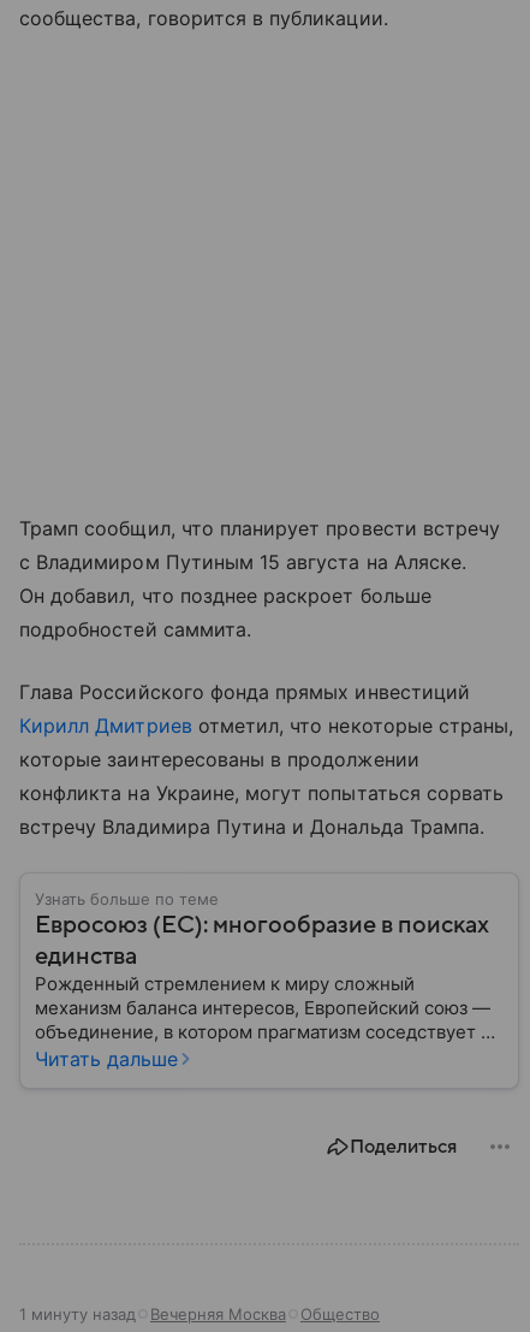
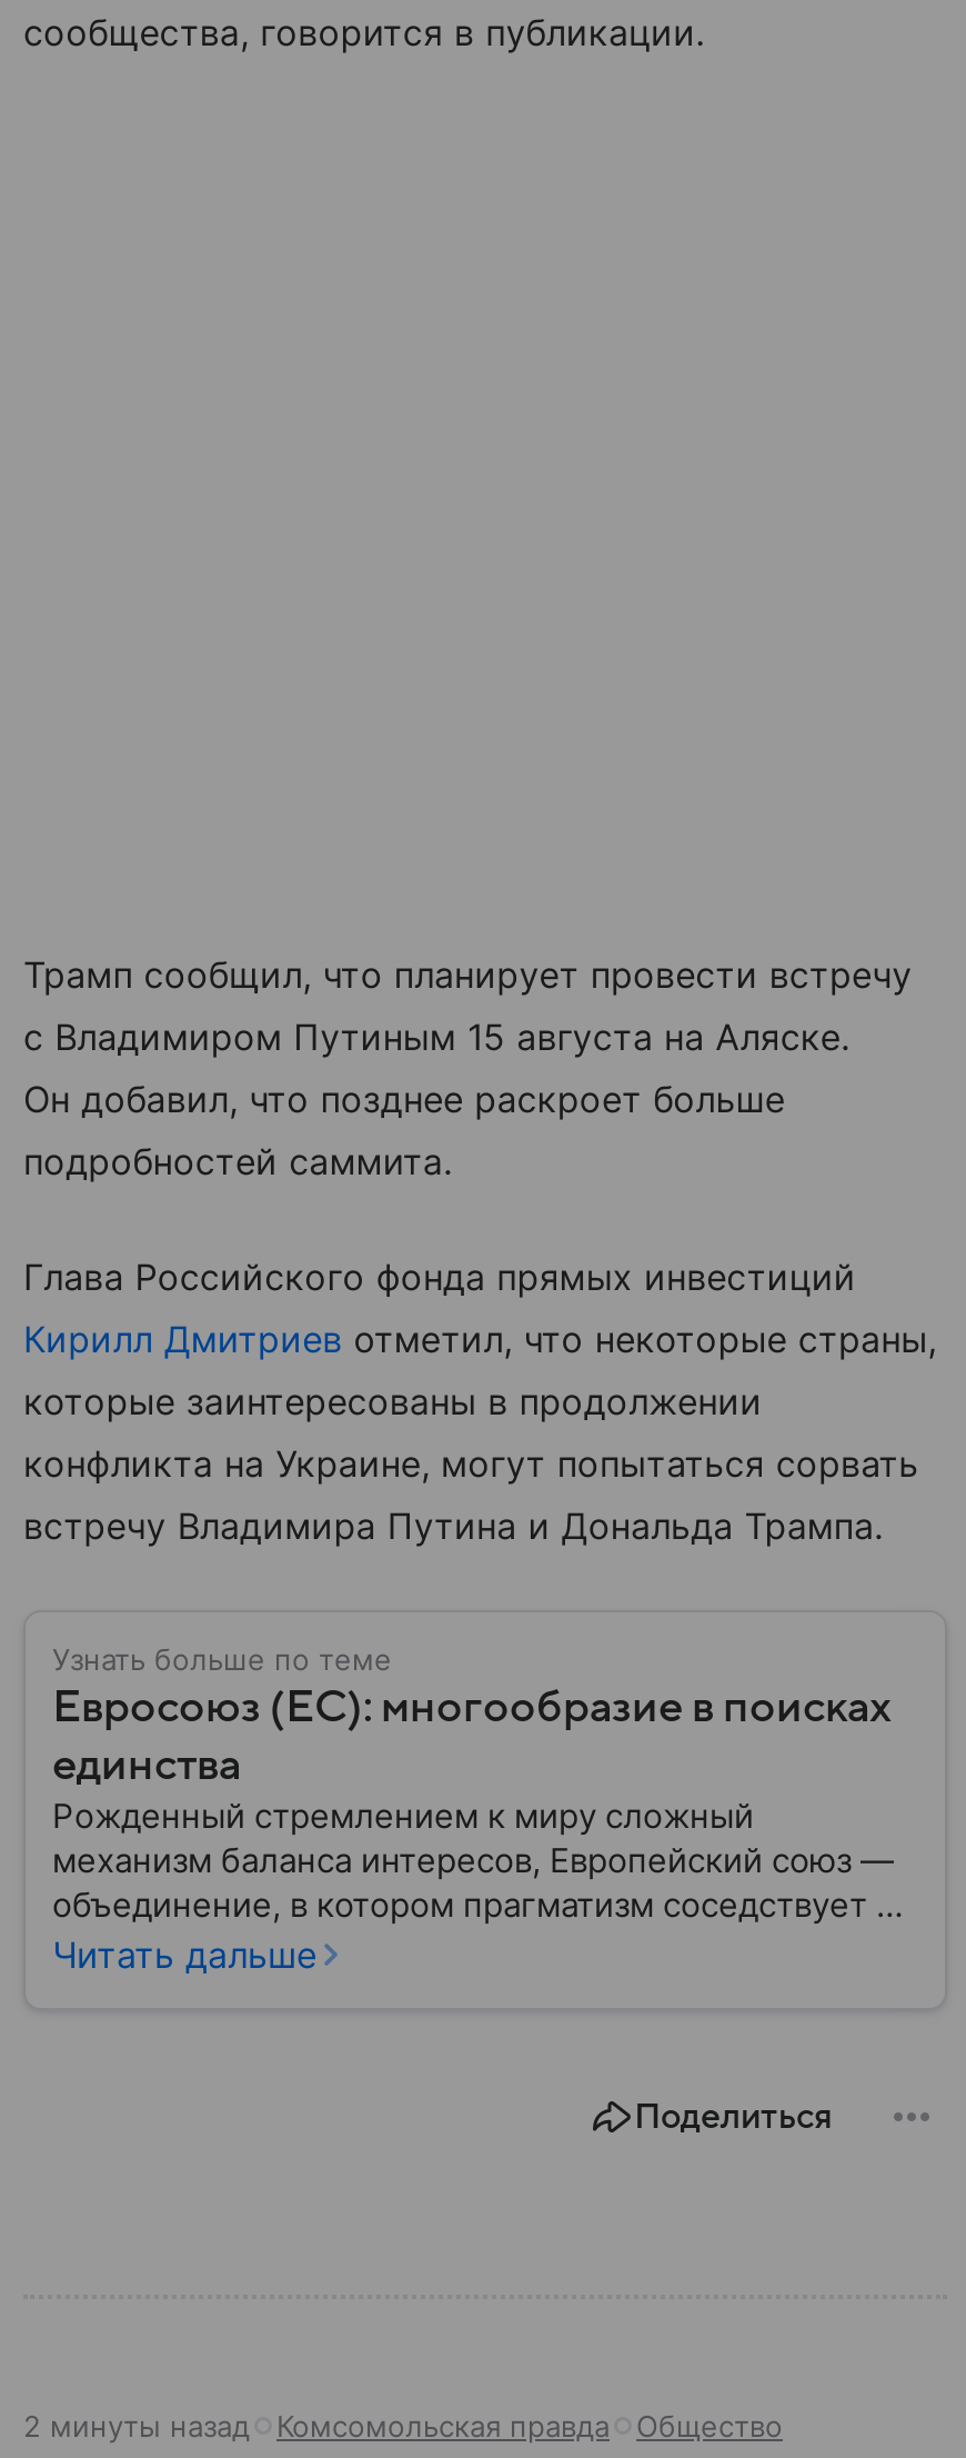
[19,1304,286,1324] 1 минуту назад | Вечерняя Москва -> [23,2408,610,2444] 2 минуты назад | Комсомольская правда

